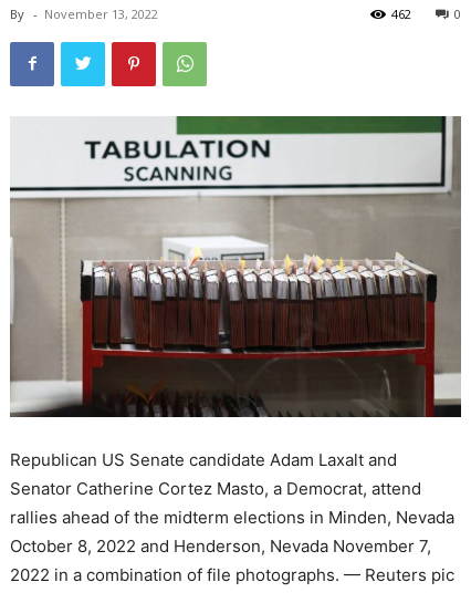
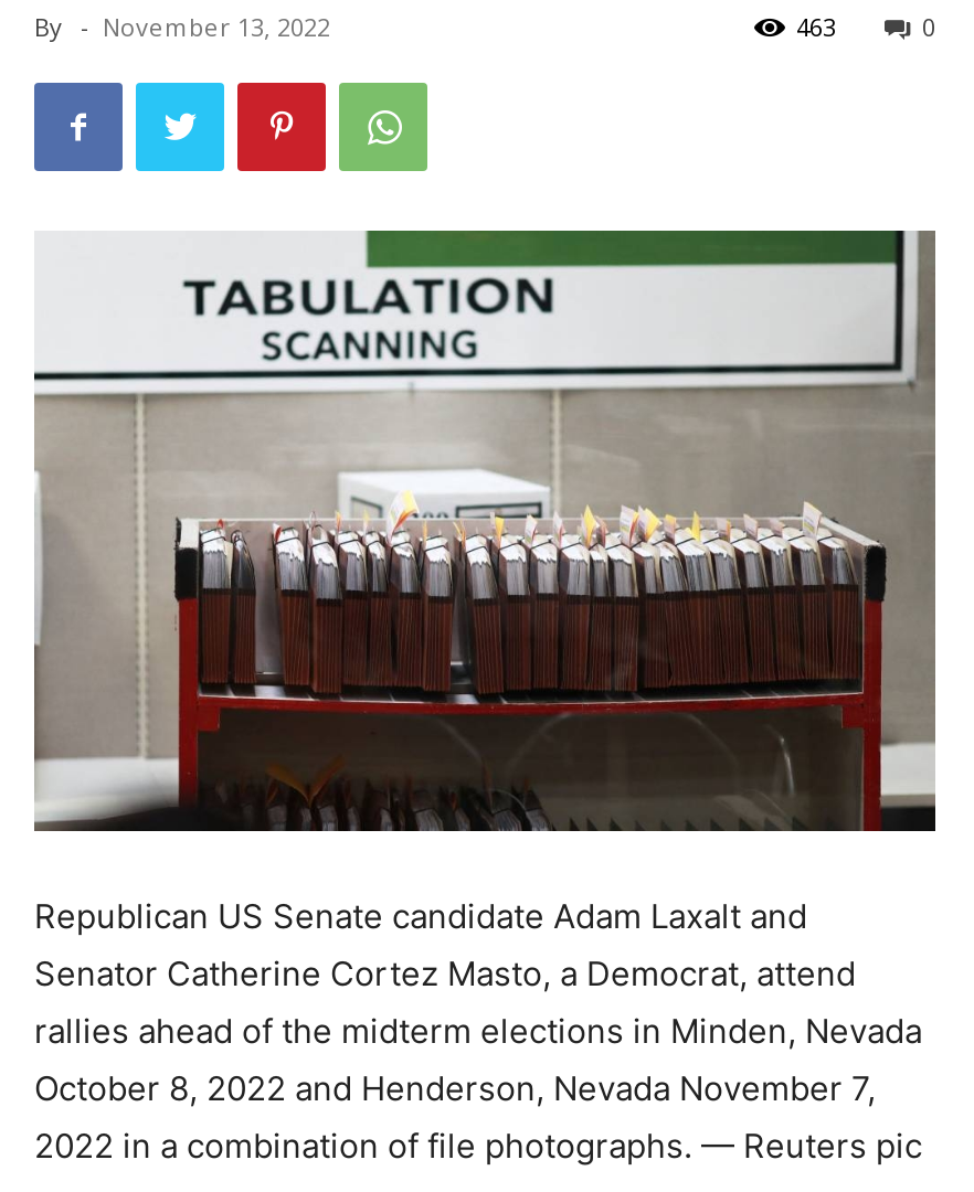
[391,5,411,22] 462 -> [796,10,836,43] 463

